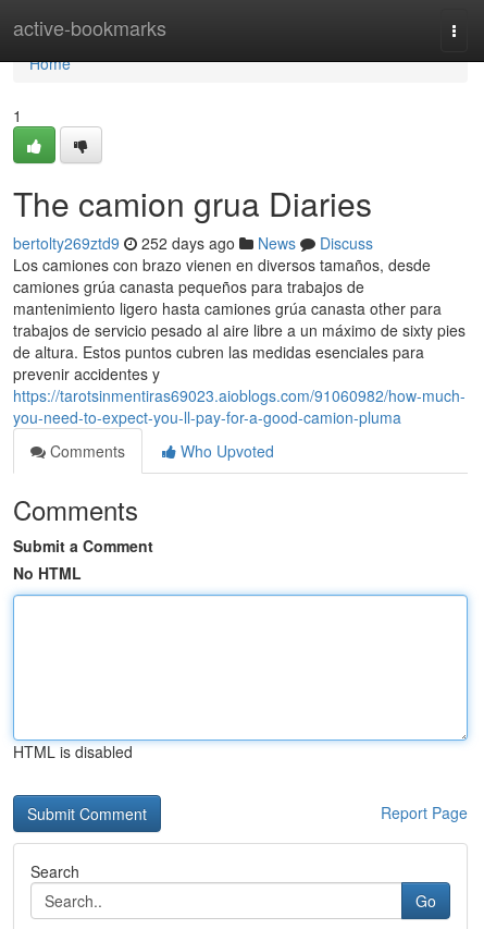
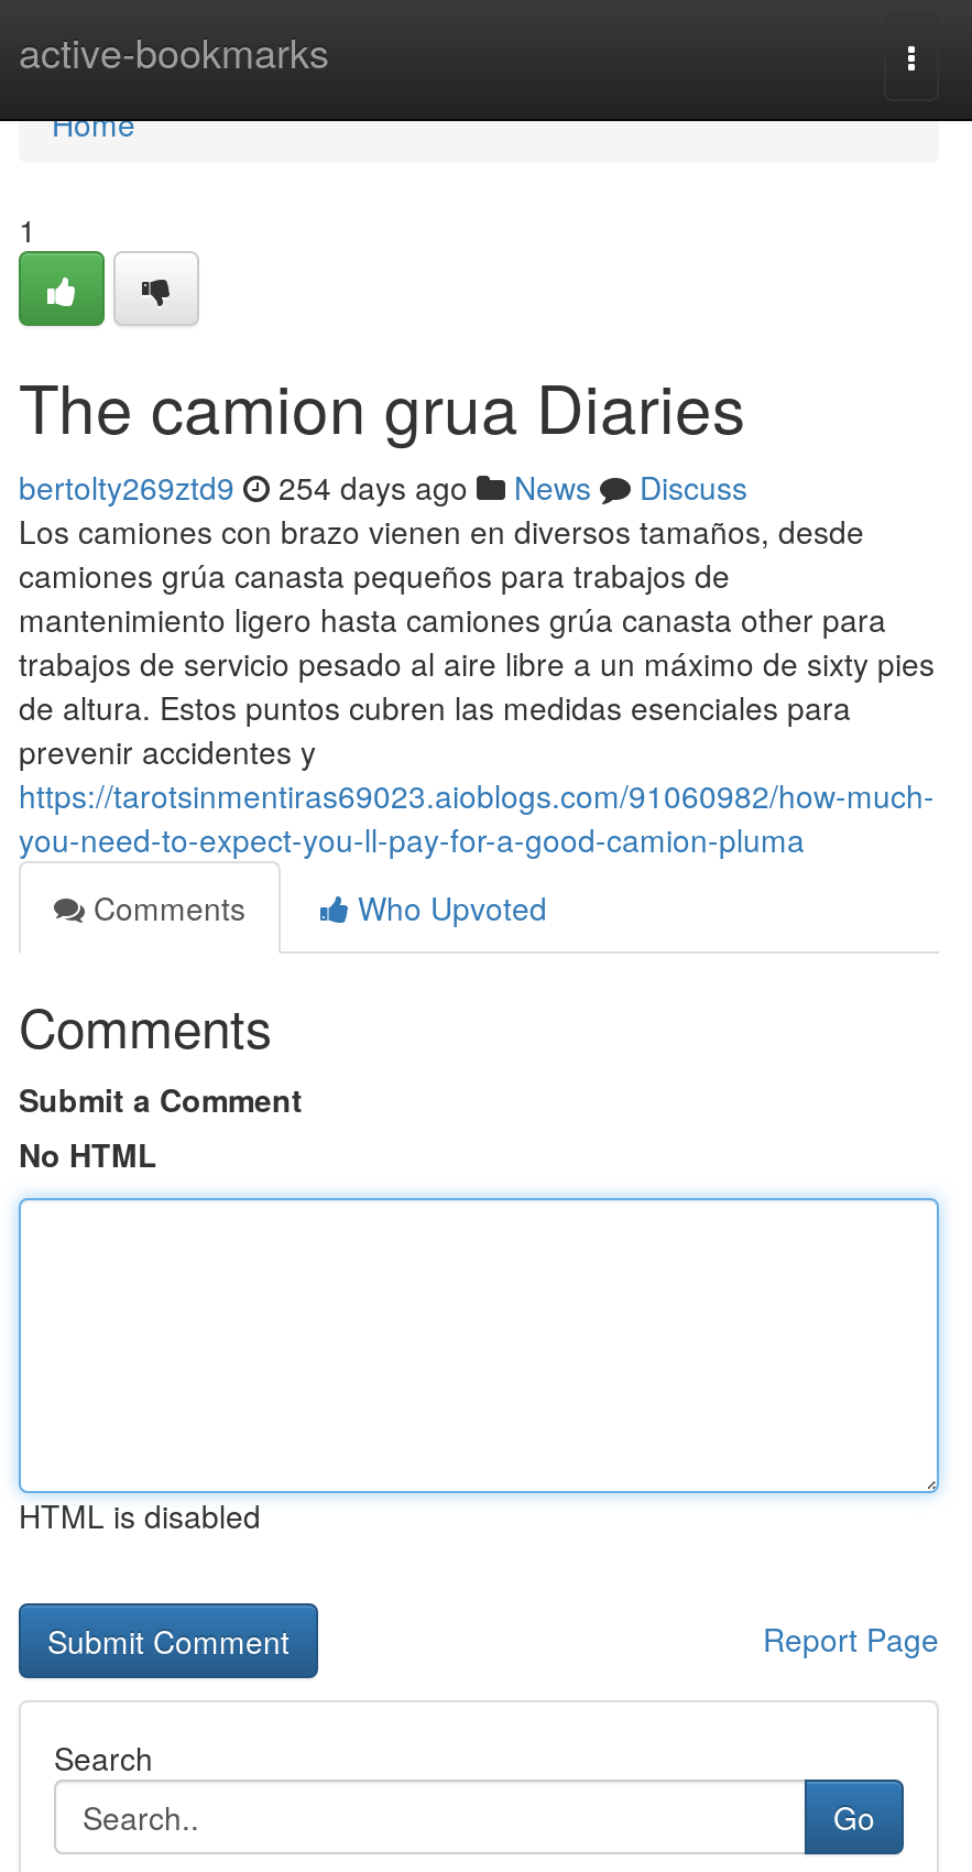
[13,232,373,254] bertolty269ztd9 252 days ago News Discuss -> [19,465,747,509] bertolty269ztd9 254 days ago News Discuss

